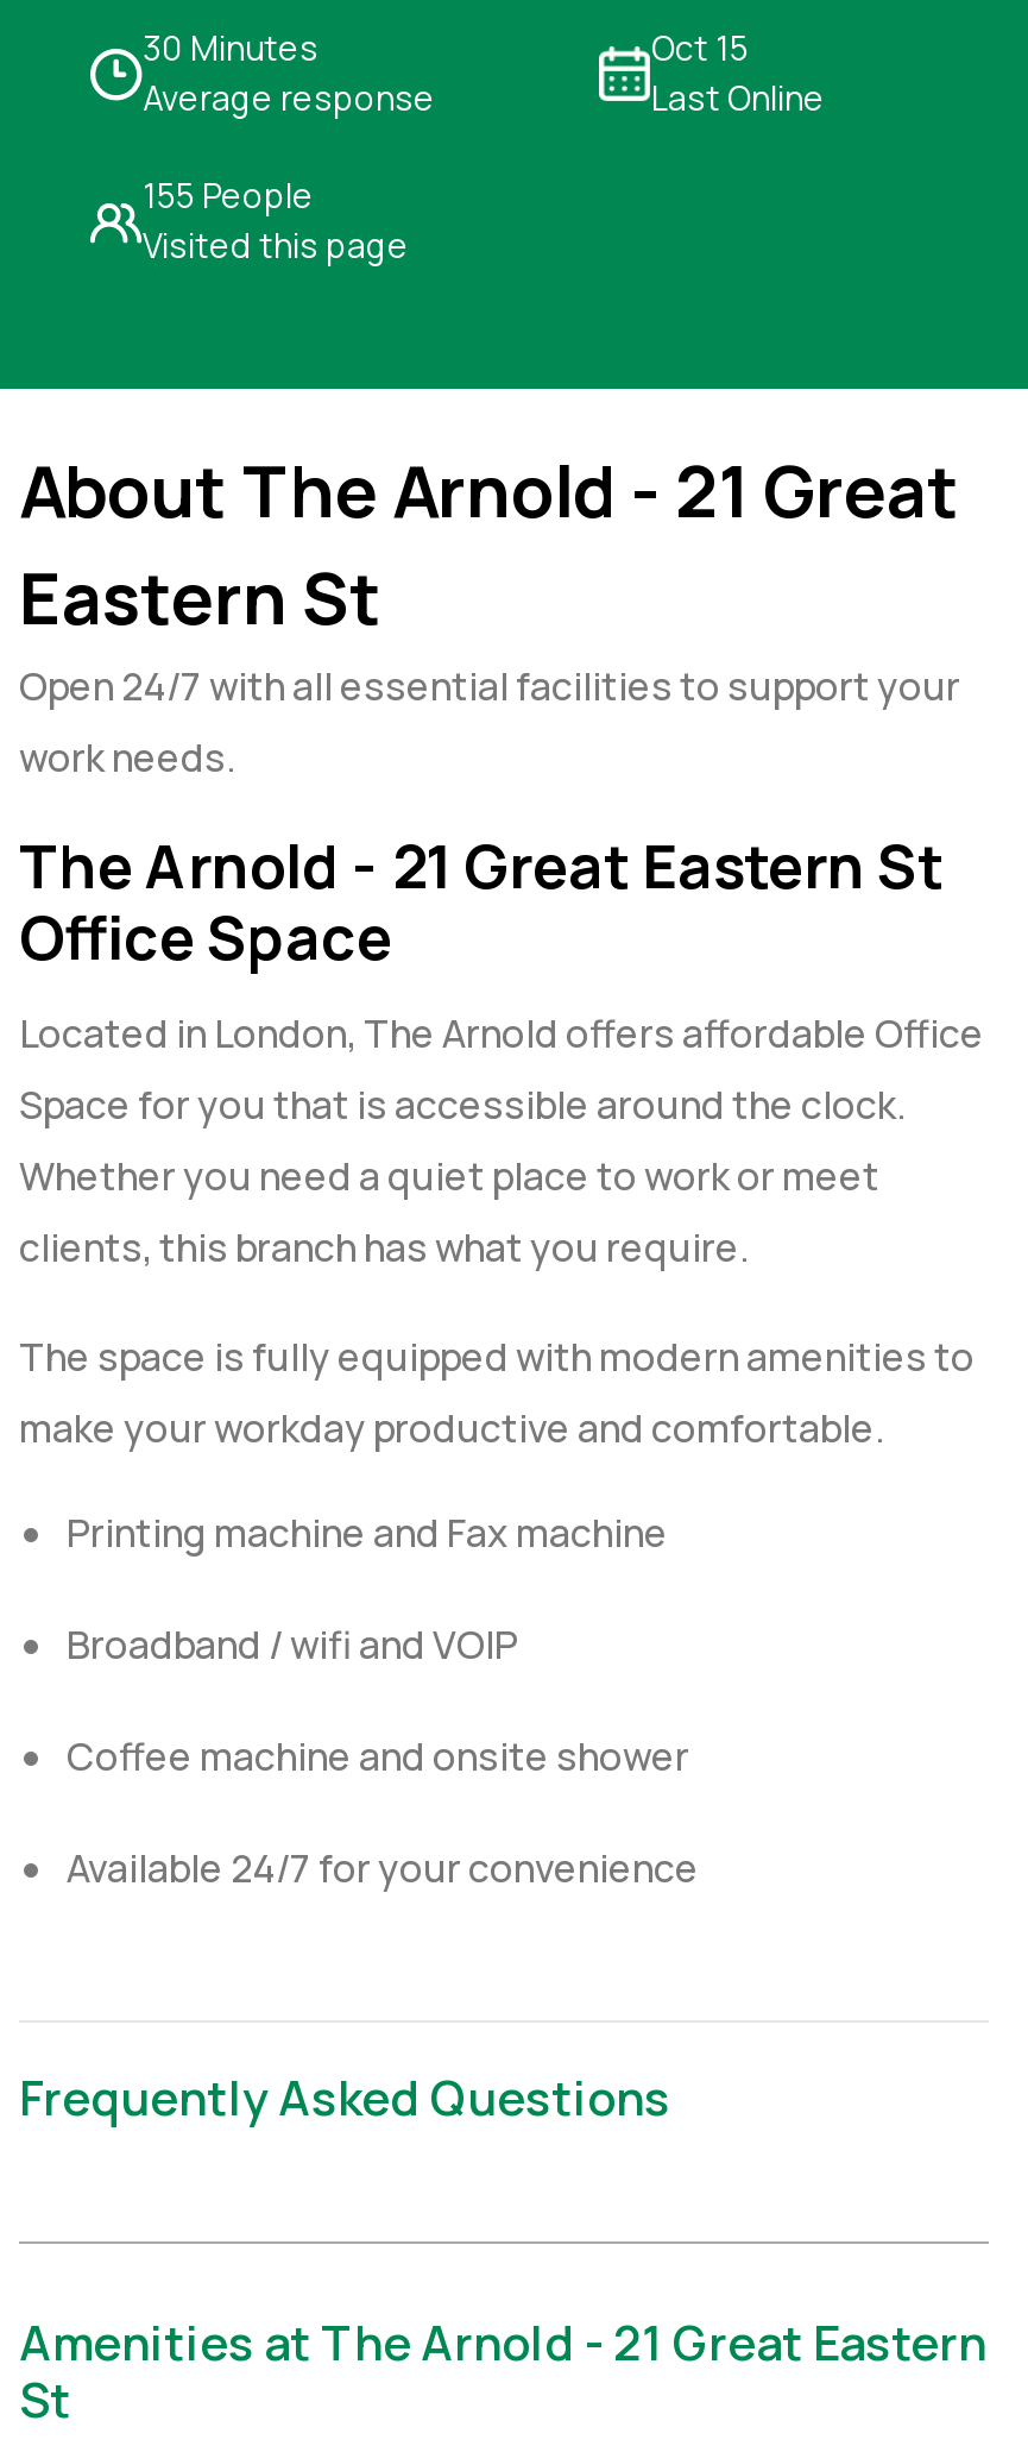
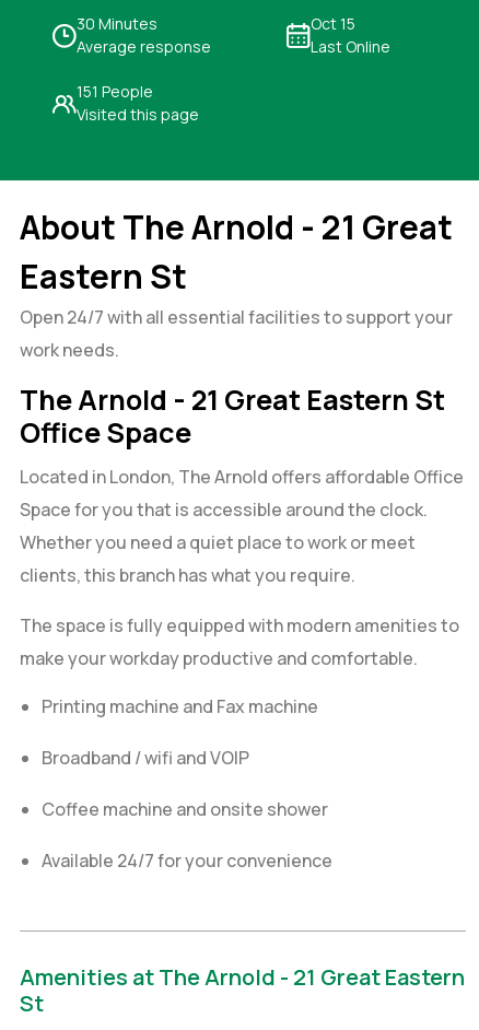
[143,172,314,217] 155 People -> [77,81,153,101] 151 People
[19,2065,670,2129] Frequently Asked Questions -> none

